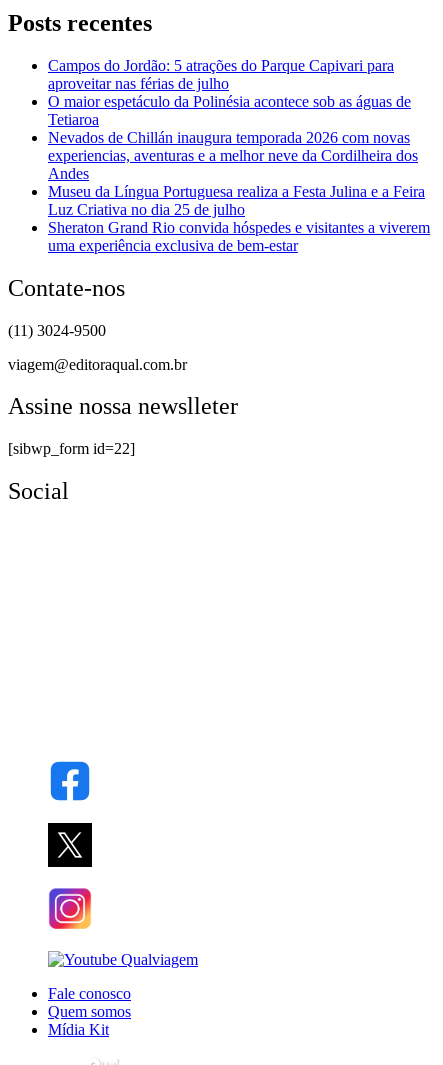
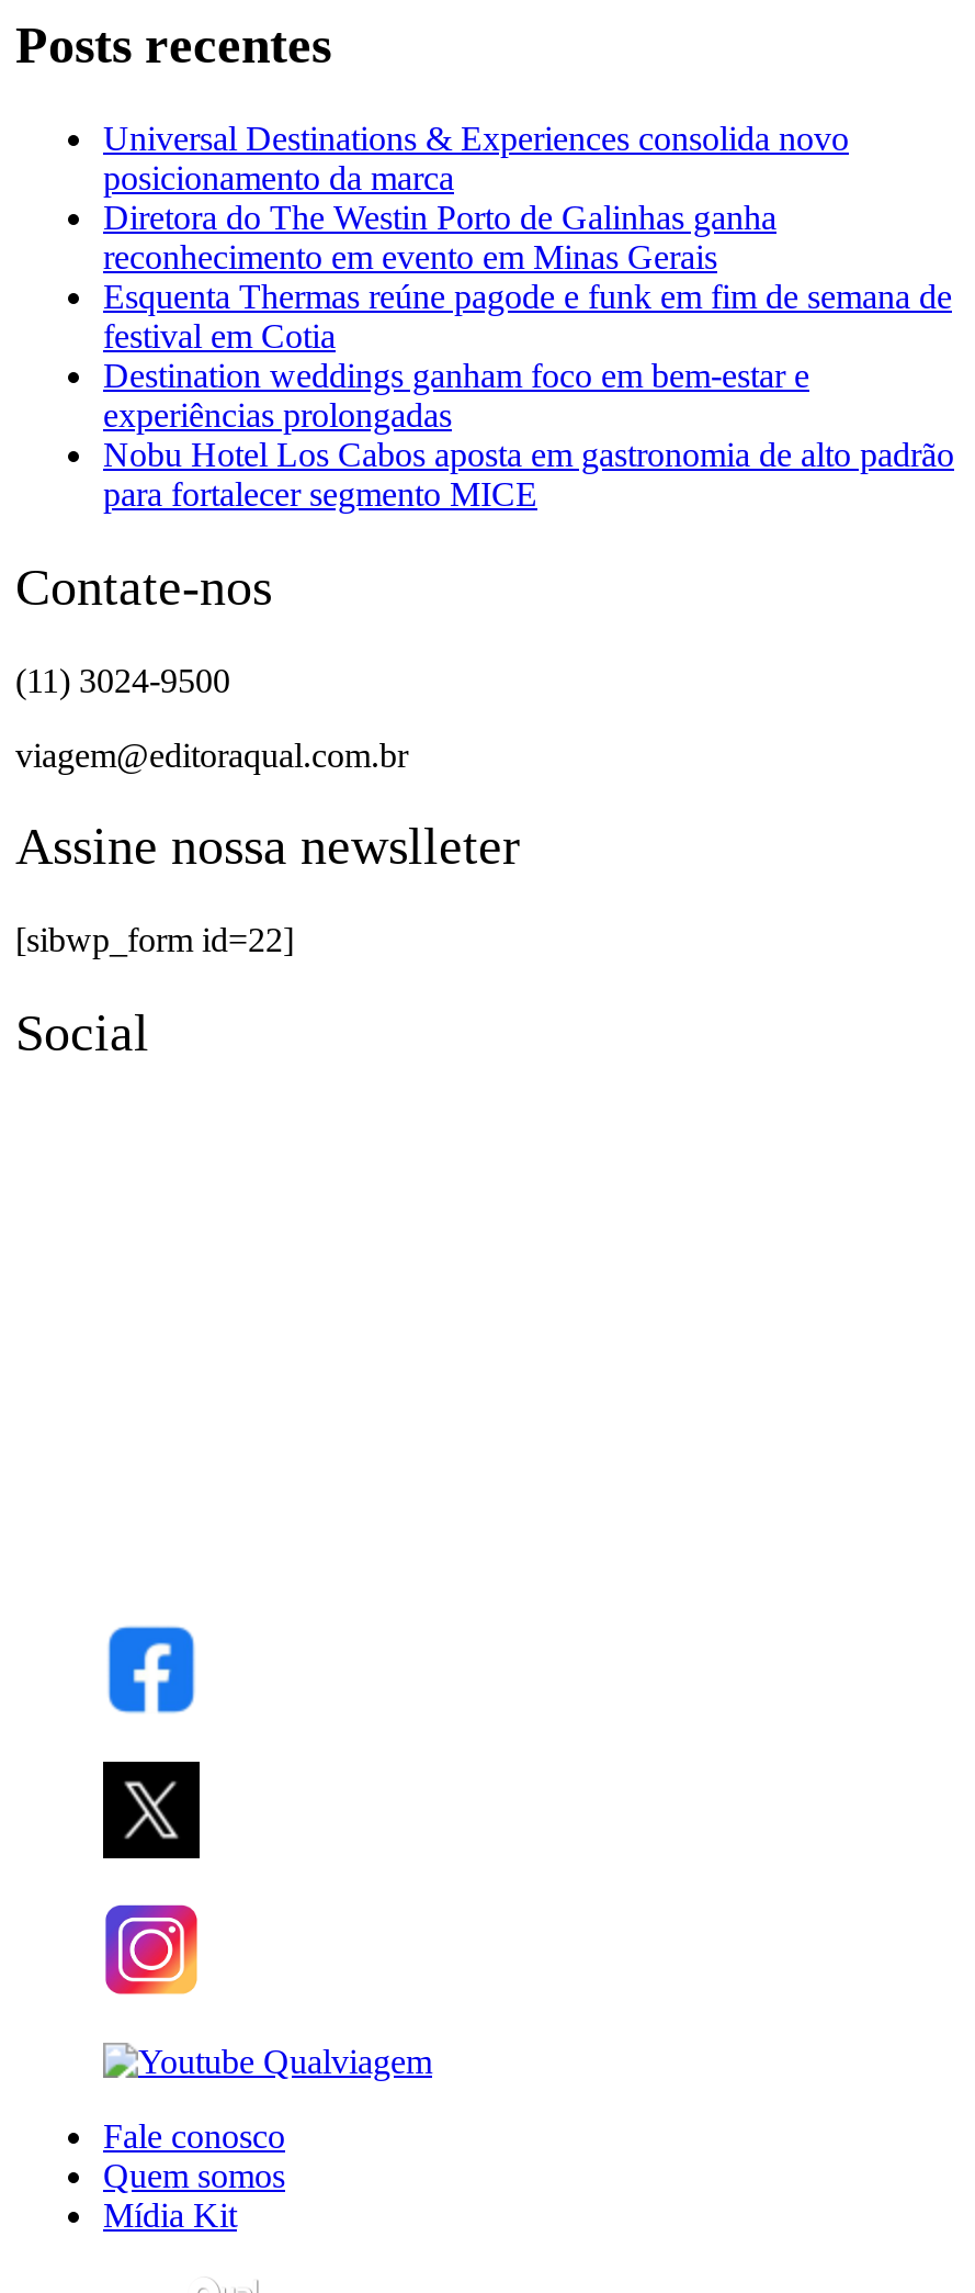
[48,57,430,254] Campos do Jordão: 5 atrações do Parque Capivari para | aproveitar nas férias de julho | O maior espetáculo da Polinésia acontece sob as águas de | Tetiaroa | Nevados de Chillán inaugura temporada 2026 com novas | experiencias, aventuras e a melhor neve da Cordilheira dos | Andes | Museu da Língua Portuguesa realiza a Festa Julina e a Feira | Luz Criativa no dia 25 de julho | Sheraton Grand Rio convida hóspedes e visitantes a viverem | uma experiência exclusiva de bem-estar -> [103,119,954,512] Universal Destinations & Experiences consolida novo | posicionamento da marca | Diretora do The Westin Porto de Galinhas ganha | reconhecimento em evento em Minas Gerais | Esquenta Thermas reúne pagode e funk em fim de semana de | festival em Cotia | Destination weddings ganham foco em bem-estar e | experiências prolongadas | Nobu Hotel Los Cabos aposta em gastronomia de alto padrão | para fortalecer segmento MICE

